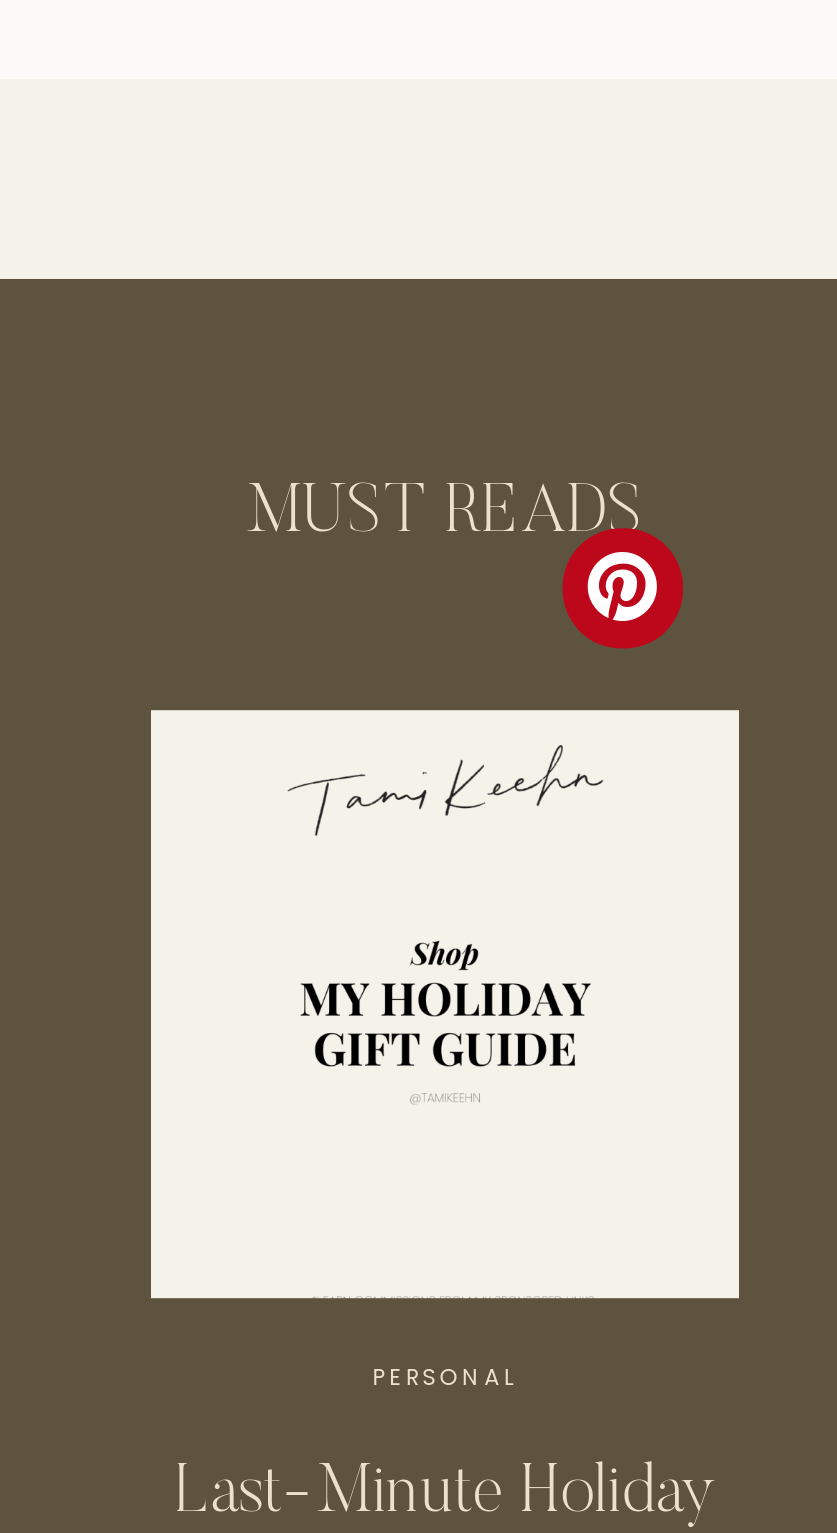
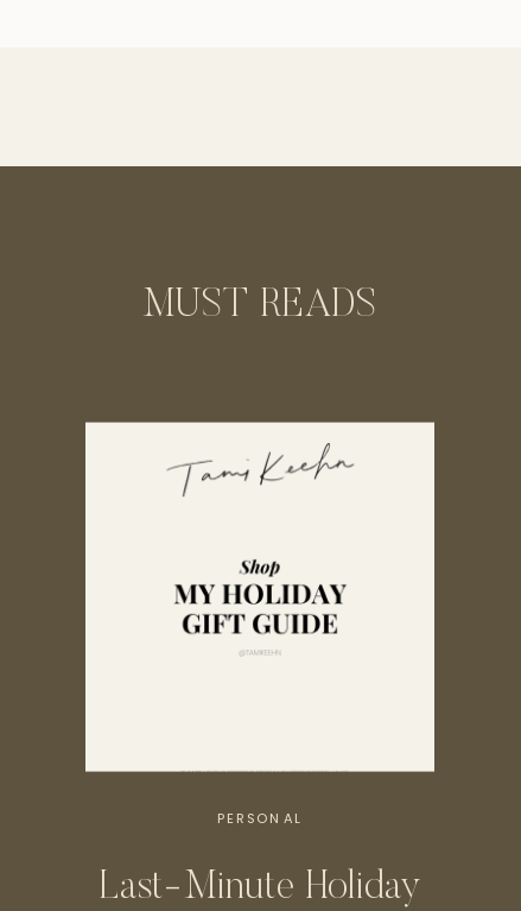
[561,533,685,649] [image] -> none

